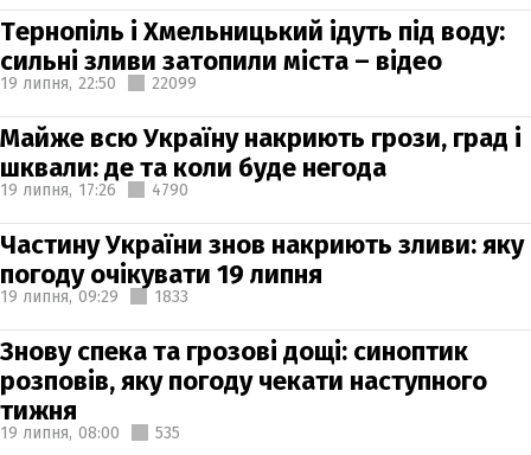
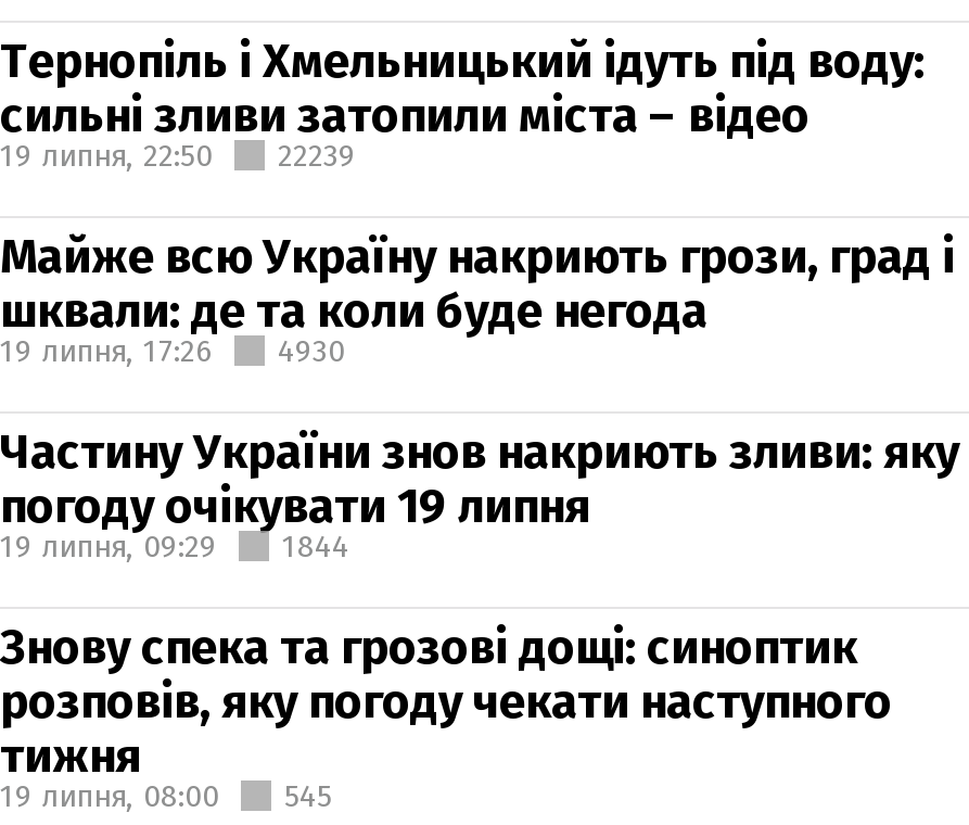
[0,73,197,93] 19 липня, 22:50 22099 -> [0,137,356,174] 19 липня, 22:50 22239
[0,180,188,200] 19 липня, 17:26 4790 -> [0,332,345,369] 19 липня, 17:26 4930
[0,286,188,306] 19 липня, 09:29 1833 -> [0,528,349,564] 19 липня, 09:29 1844
[0,422,180,443] 19 липня, 08:00 535 -> [0,777,332,814] 19 липня, 08:00 545

